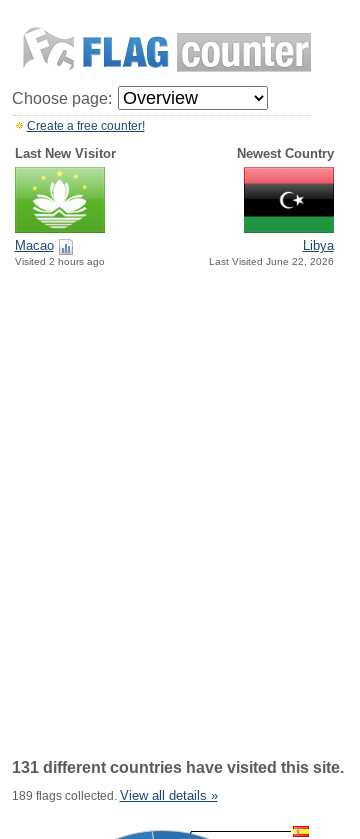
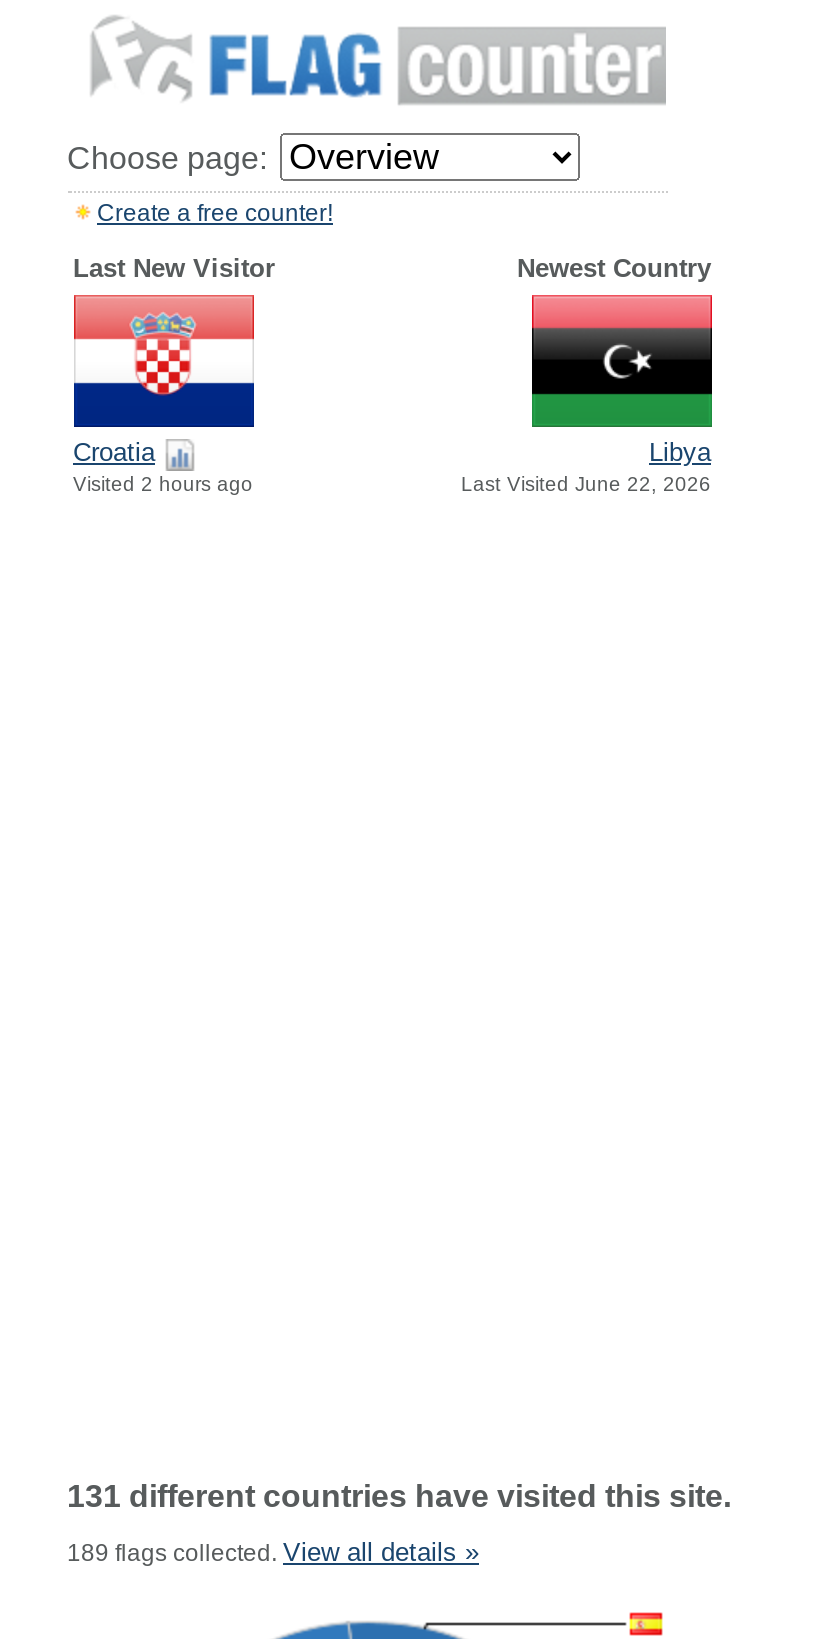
[14,167,106,253] [image] | Macao -> [72,295,256,468] [image] | Croatia

